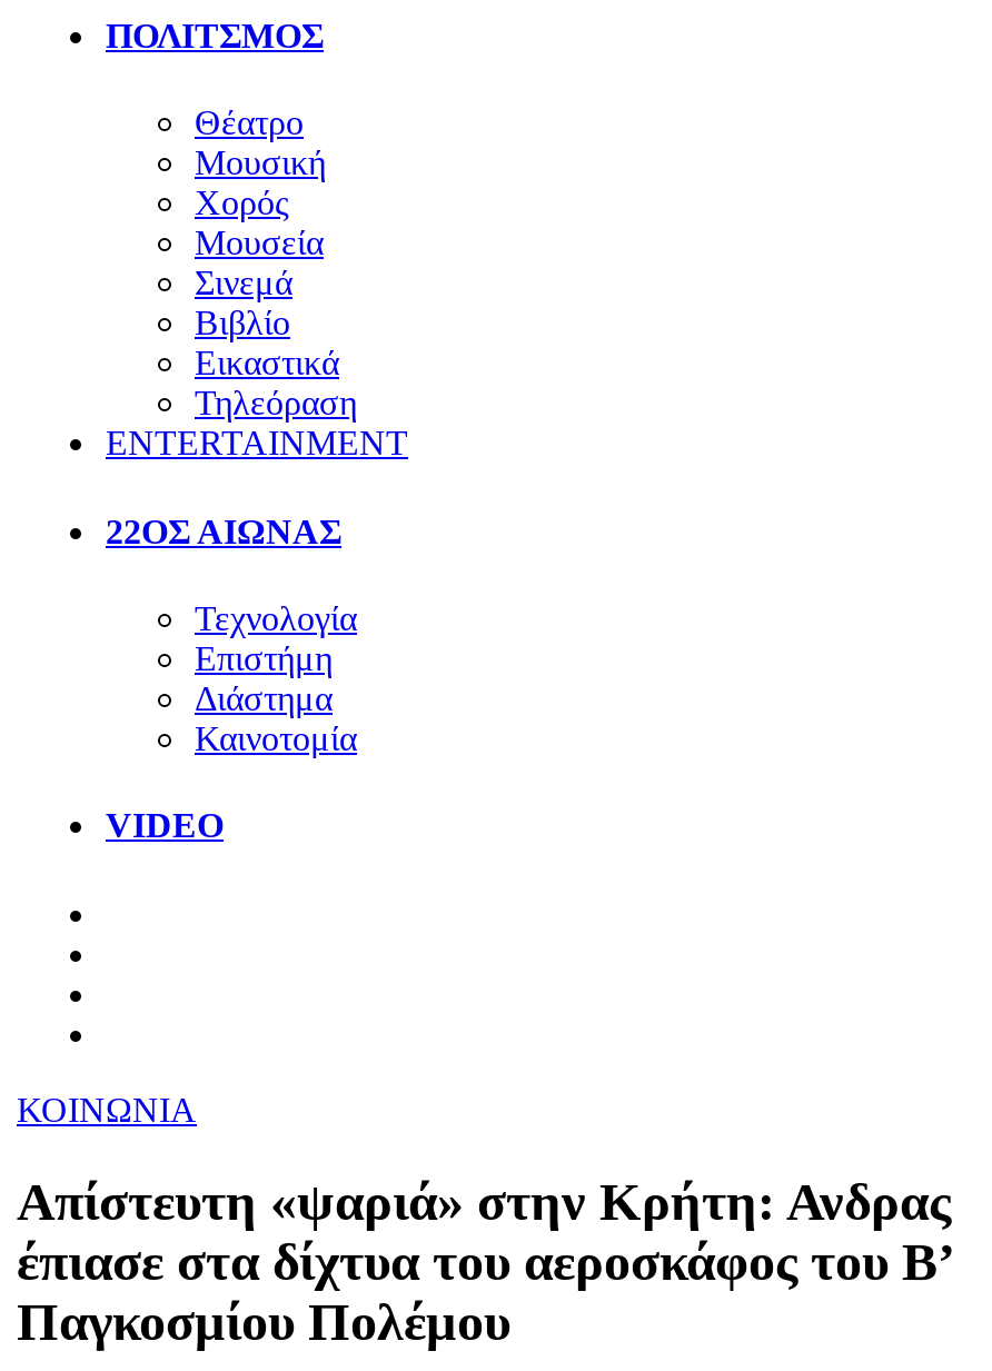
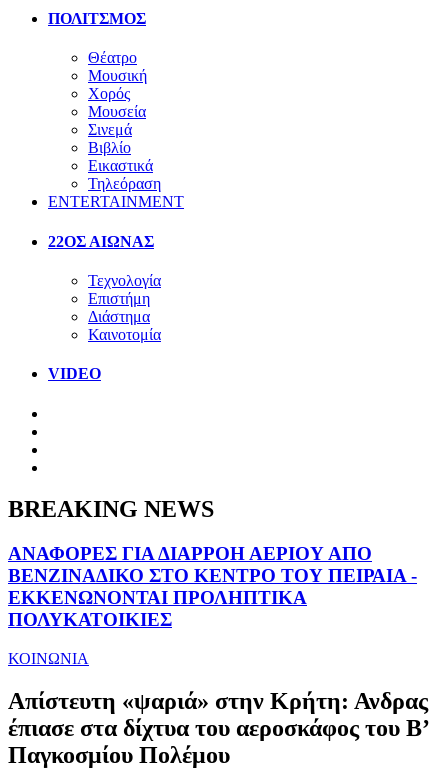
none -> [8,496,417,630] BREAKING NEWS | ΑΝΑΦΟΡΕΣ ΓΙΑ ΔΙΑΡΡΟΗ ΑΕΡΙΟΥ ΑΠΟ | ΒΕΝΖΙΝΑΔΙΚΟ ΣΤΟ ΚΕΝΤΡΟ ΤΟΥ ΠΕΙΡΑΙΑ - | ΕΚΚΕΝΩΝΟΝΤΑΙ ΠΡΟΛΗΠΤΙΚΑ | ΠΟΛΥΚΑΤΟΙΚΙΕΣ

